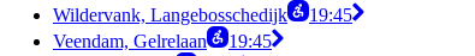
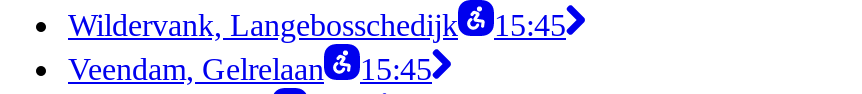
[53,5,352,25] Wildervank, Langebosschedijk 19:45 -> [68,8,566,42] Wildervank, Langebosschedijk 15:45
[53,31,272,51] Veendam, Gelrelaan 19:45 -> [68,52,432,86] Veendam, Gelrelaan 15:45

